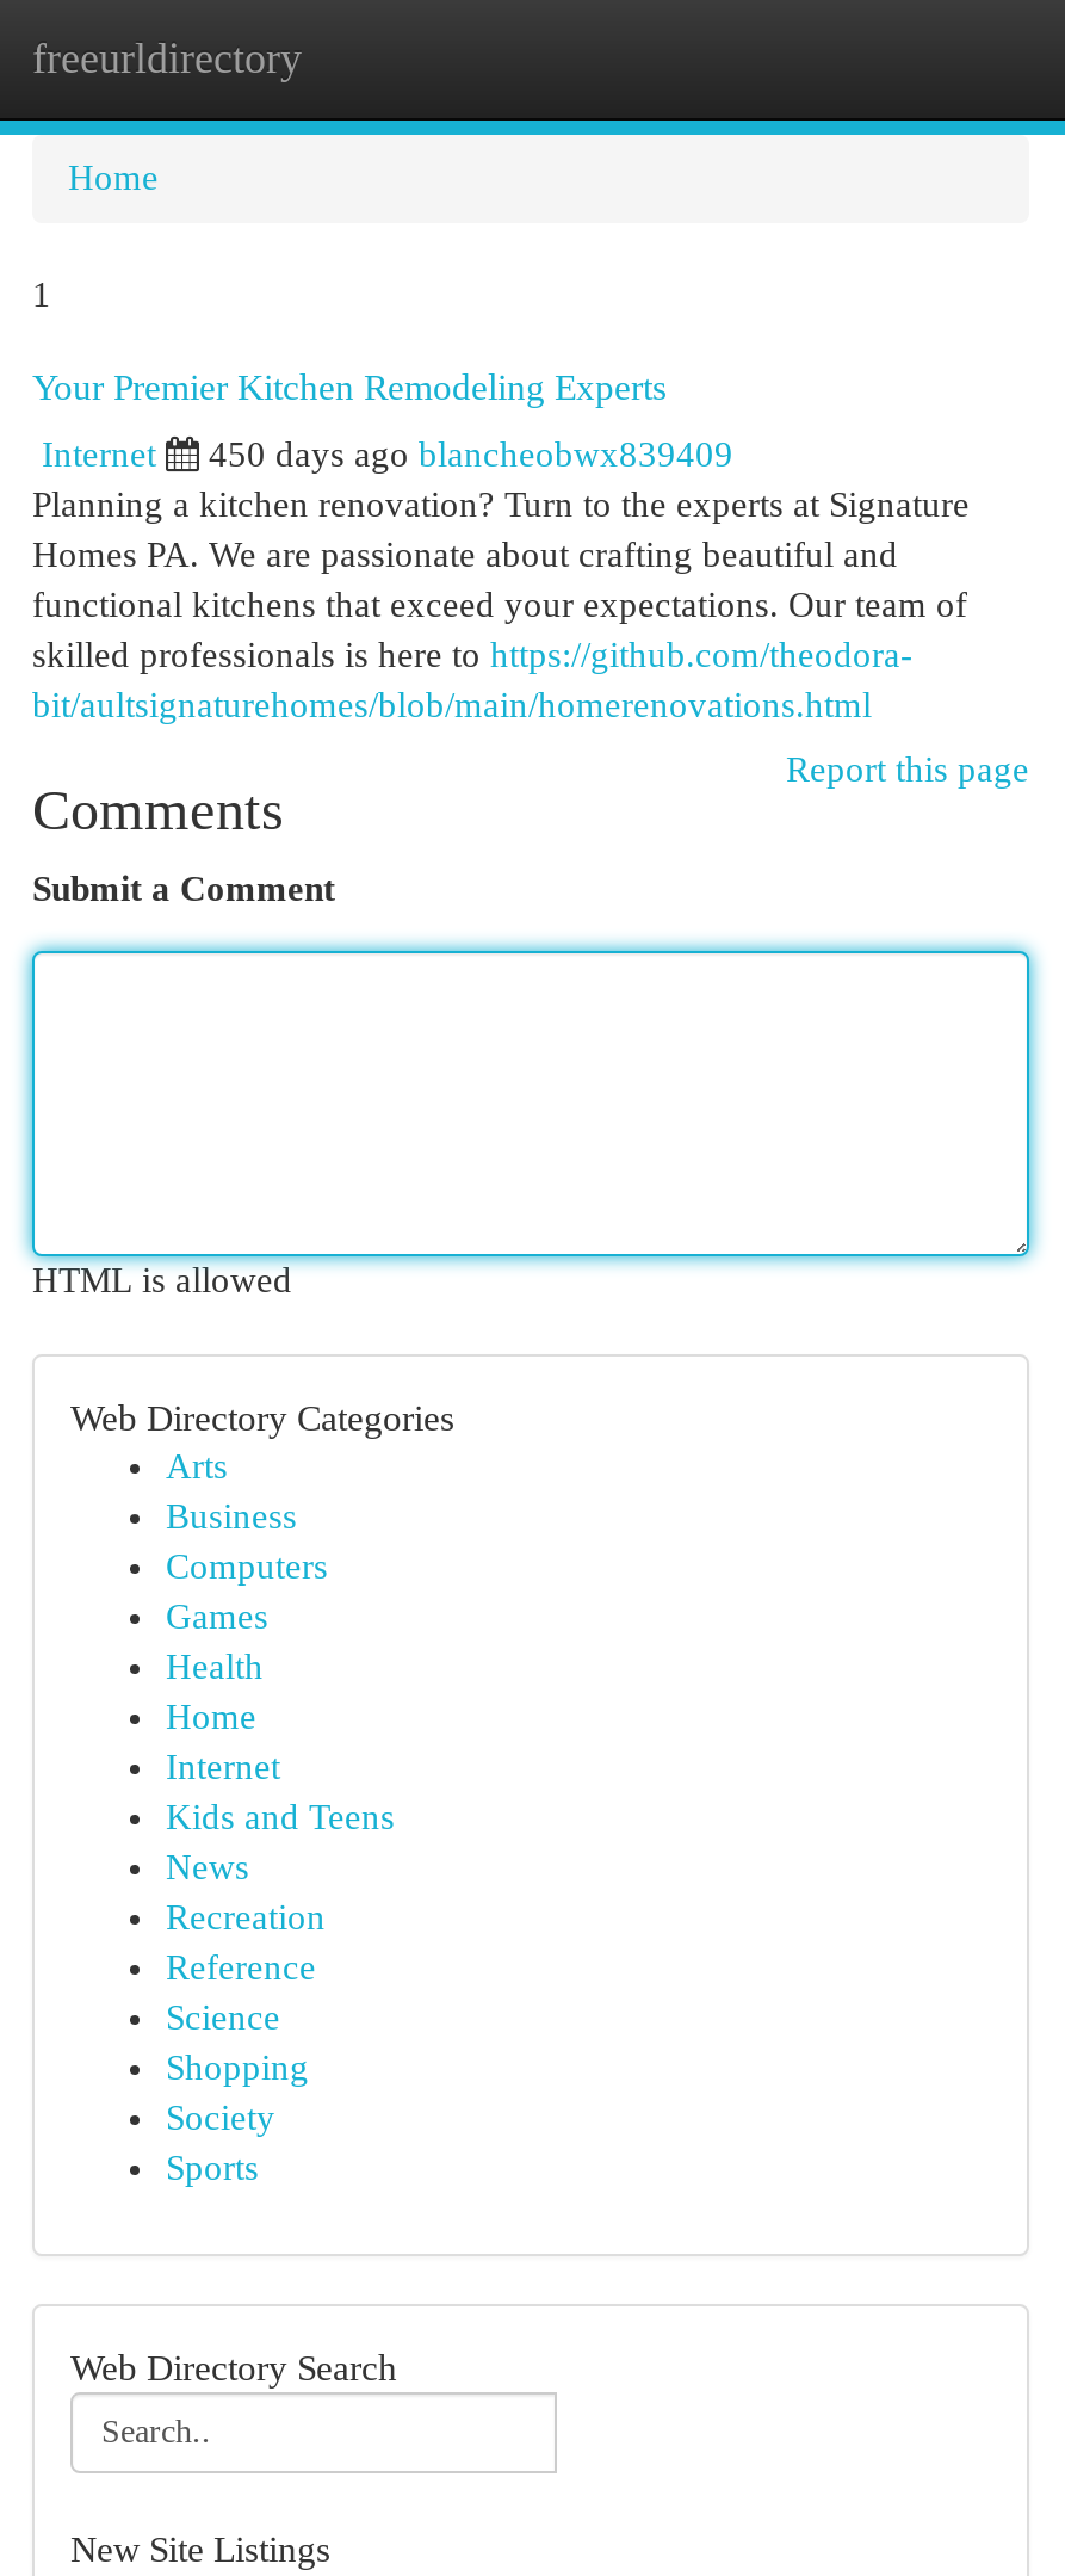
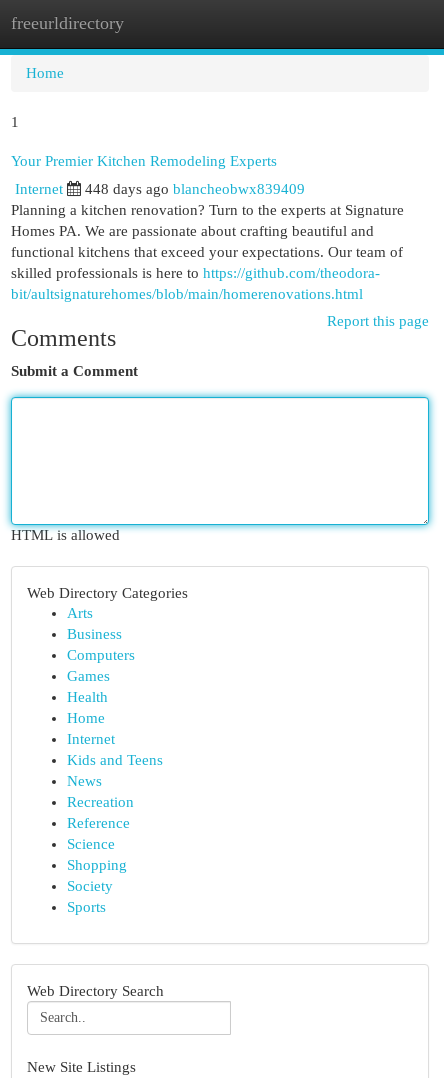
[209,435,733,474] 450 days ago blancheobwx839409 -> [85,181,305,197] 448 days ago blancheobwx839409

